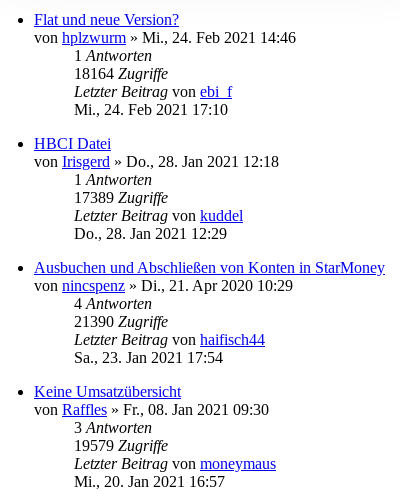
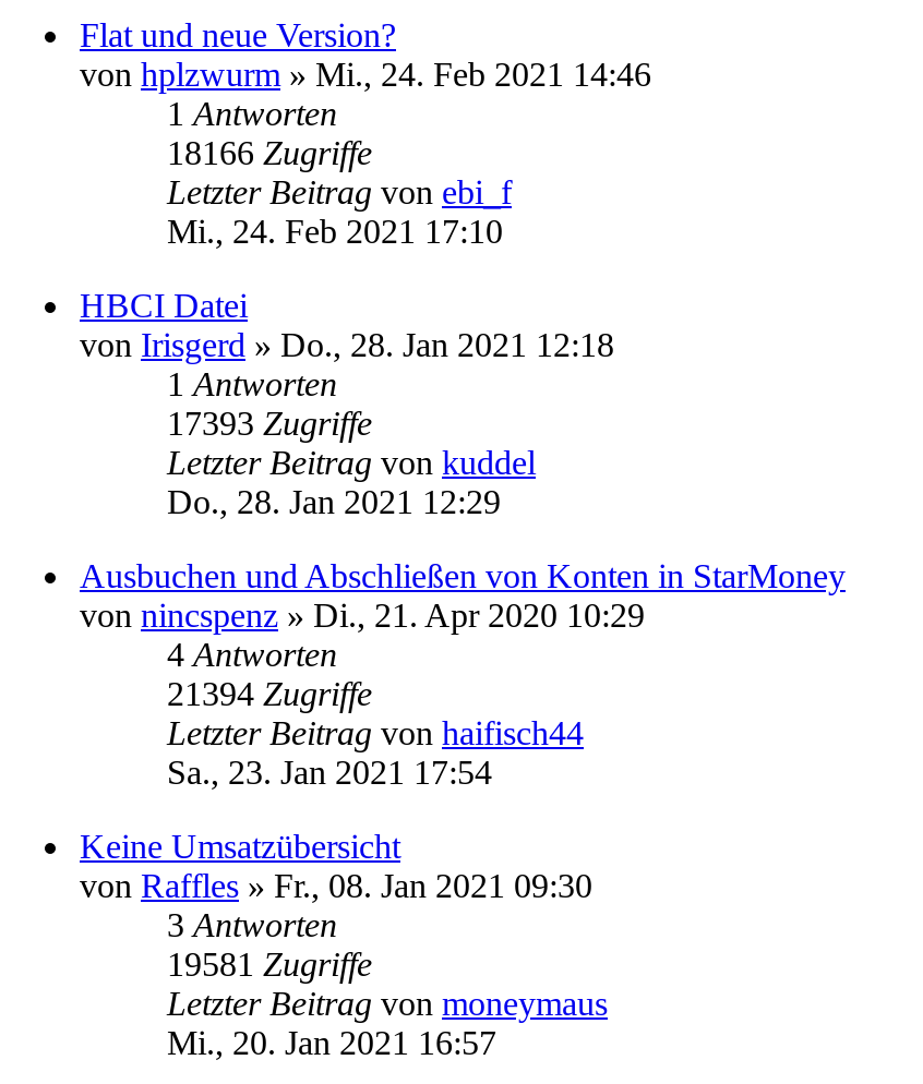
[74,65,168,82] 18164 Zugriffe -> [167,134,372,171] 18166 Zugriffe
[74,189,168,206] 17389 Zugriffe -> [167,404,372,441] 17393 Zugriffe
[74,313,168,330] 21390 Zugriffe -> [167,675,372,712] 21394 Zugriffe
[74,437,168,454] 19579 Zugriffe -> [167,945,372,982] 19581 Zugriffe

